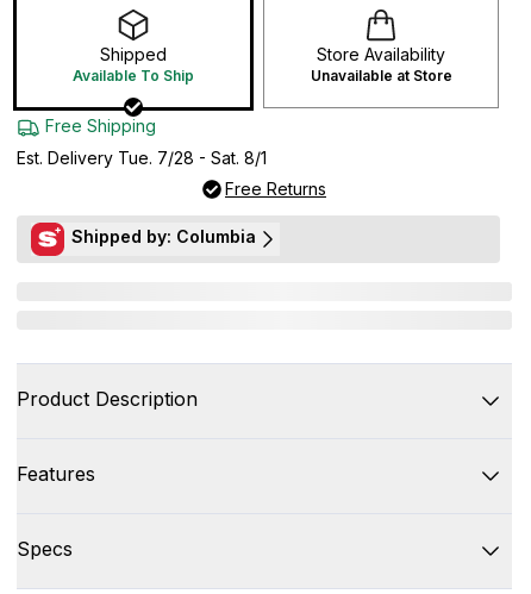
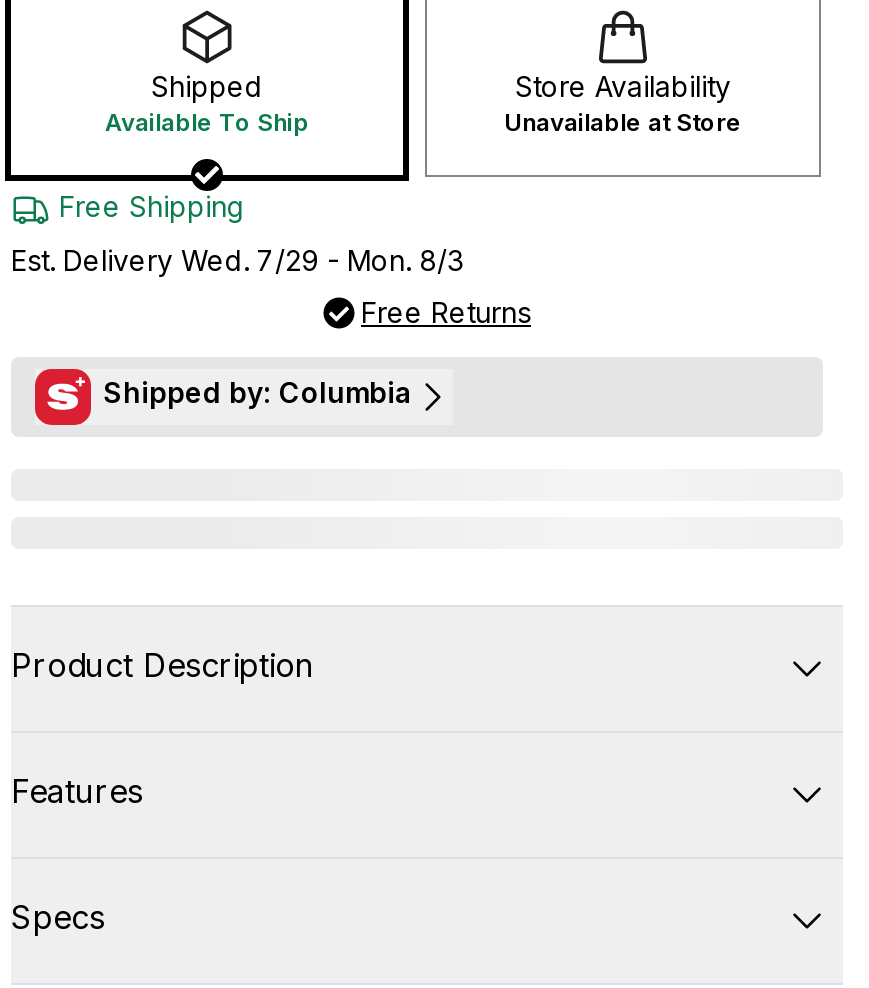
[17,147,267,167] Est. Delivery Tue. 7/28 - Sat. 8/1 -> [11,242,463,276] Est. Delivery Wed. 7/29 - Mon. 8/3

